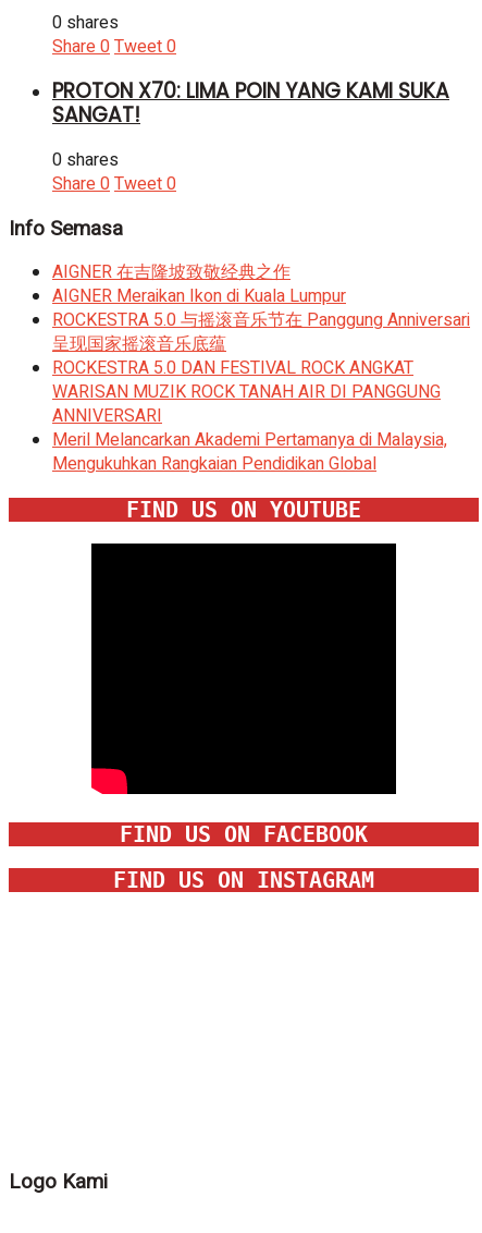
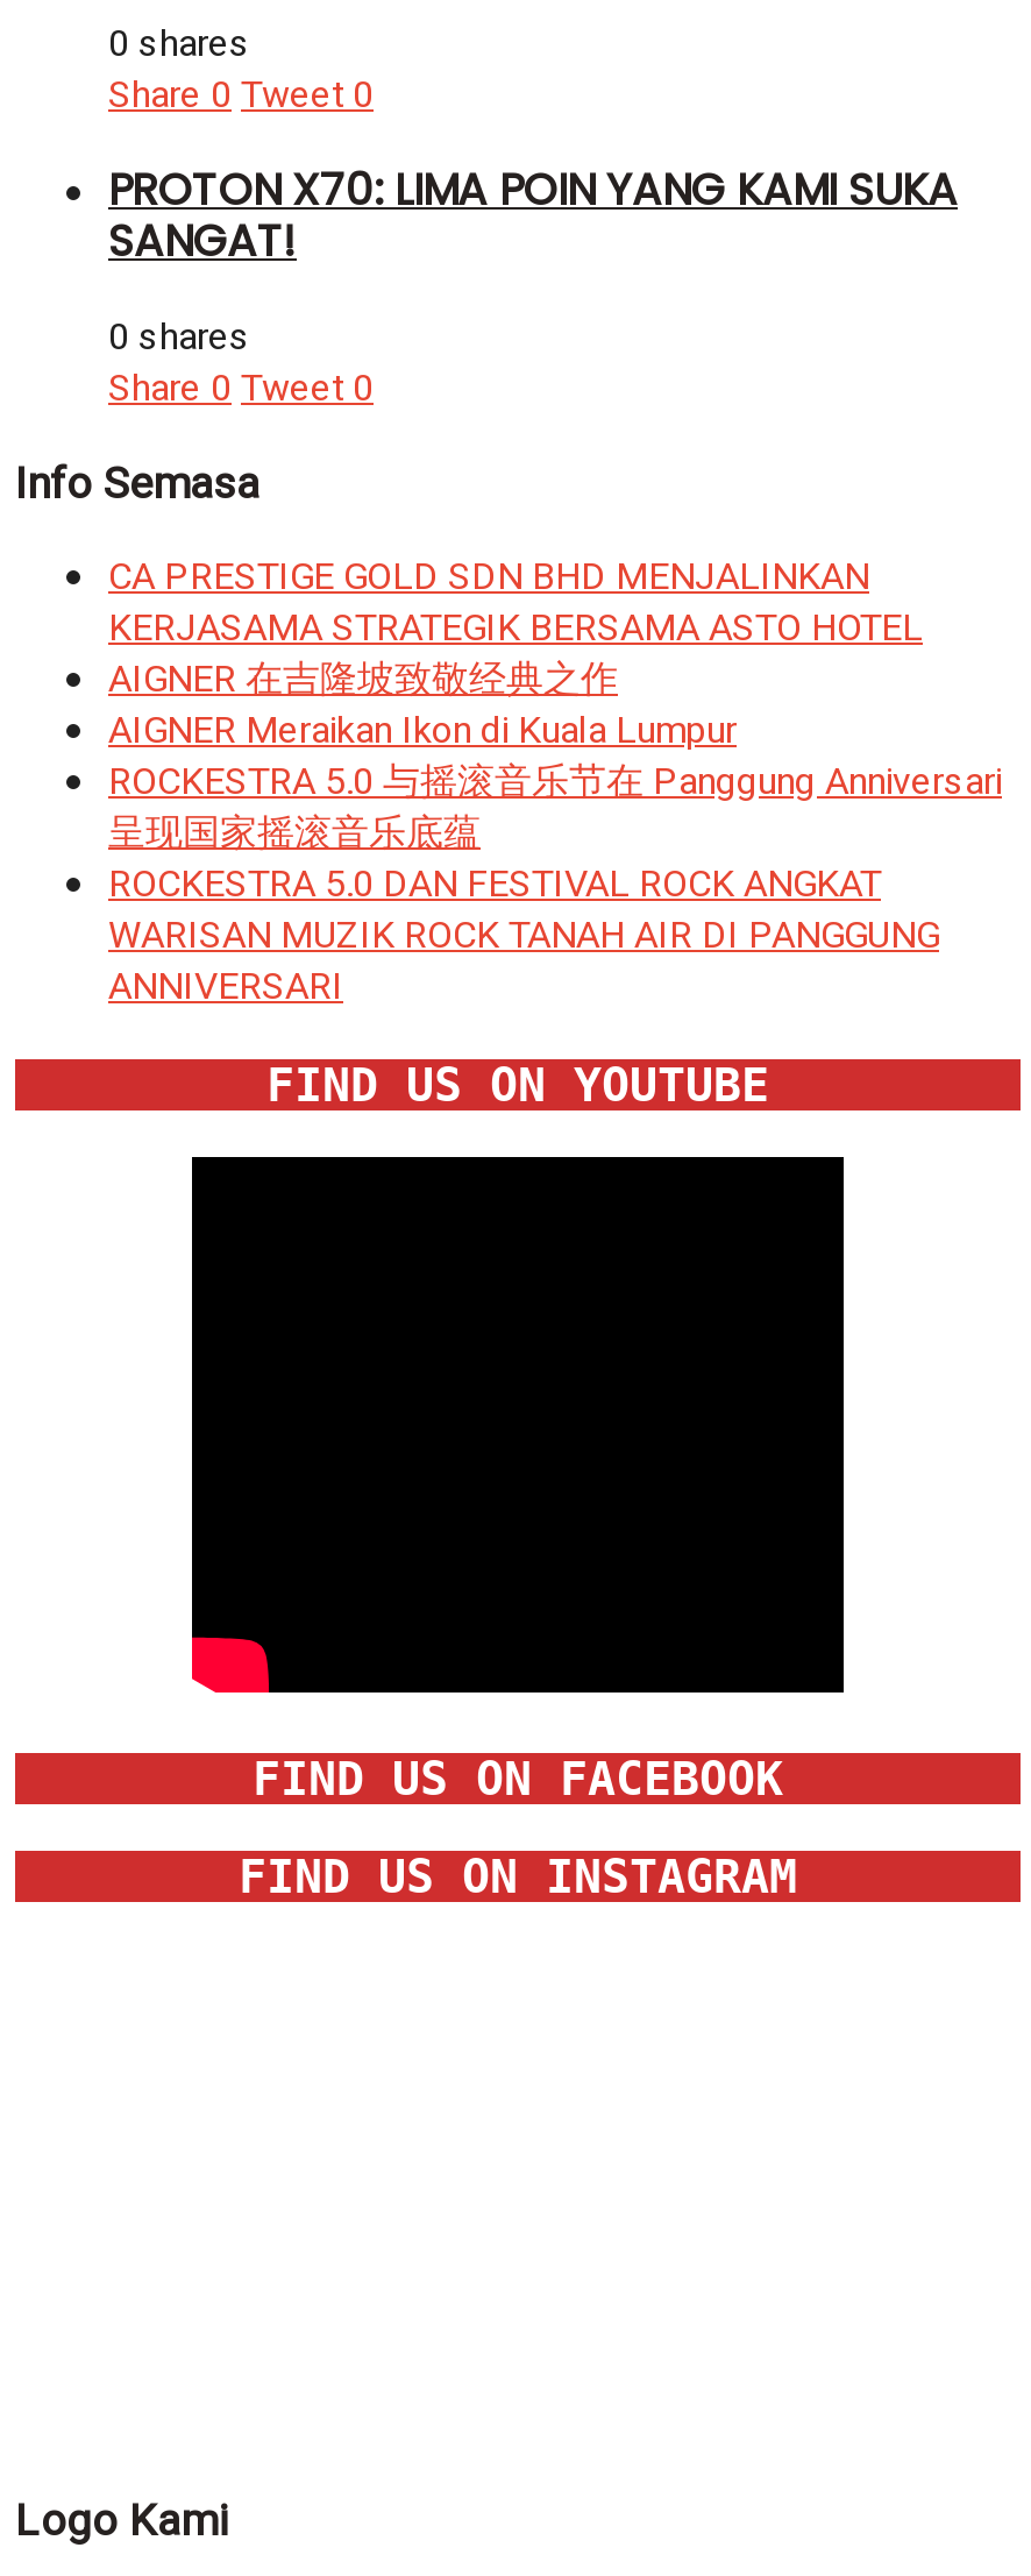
none -> [108,550,923,657] CA PRESTIGE GOLD SDN BHD MENJALINKAN | KERJASAMA STRATEGIK BERSAMA ASTO HOTEL
moved [52,260,470,429] -> [108,653,1002,1016]: AIGNER 在吉隆坡致敬经典之作 | AIGNER Meraikan Ikon di Kuala Lumpur | ROCKESTRA 5.0 与摇滚音乐节在 Panggung Anniversari | 呈现国家摇滚音乐底蕴 | ROCKESTRA 5.0 DAN FESTIVAL ROCK ANGKAT | WARISAN MUZIK ROCK TANAH AIR DI PANGGUNG | ANNIVERSARI
[52,427,447,477] Meril Melancarkan Akademi Pertamanya di Malaysia, | Mengukuhkan Rangkaian Pendidikan Global -> none

